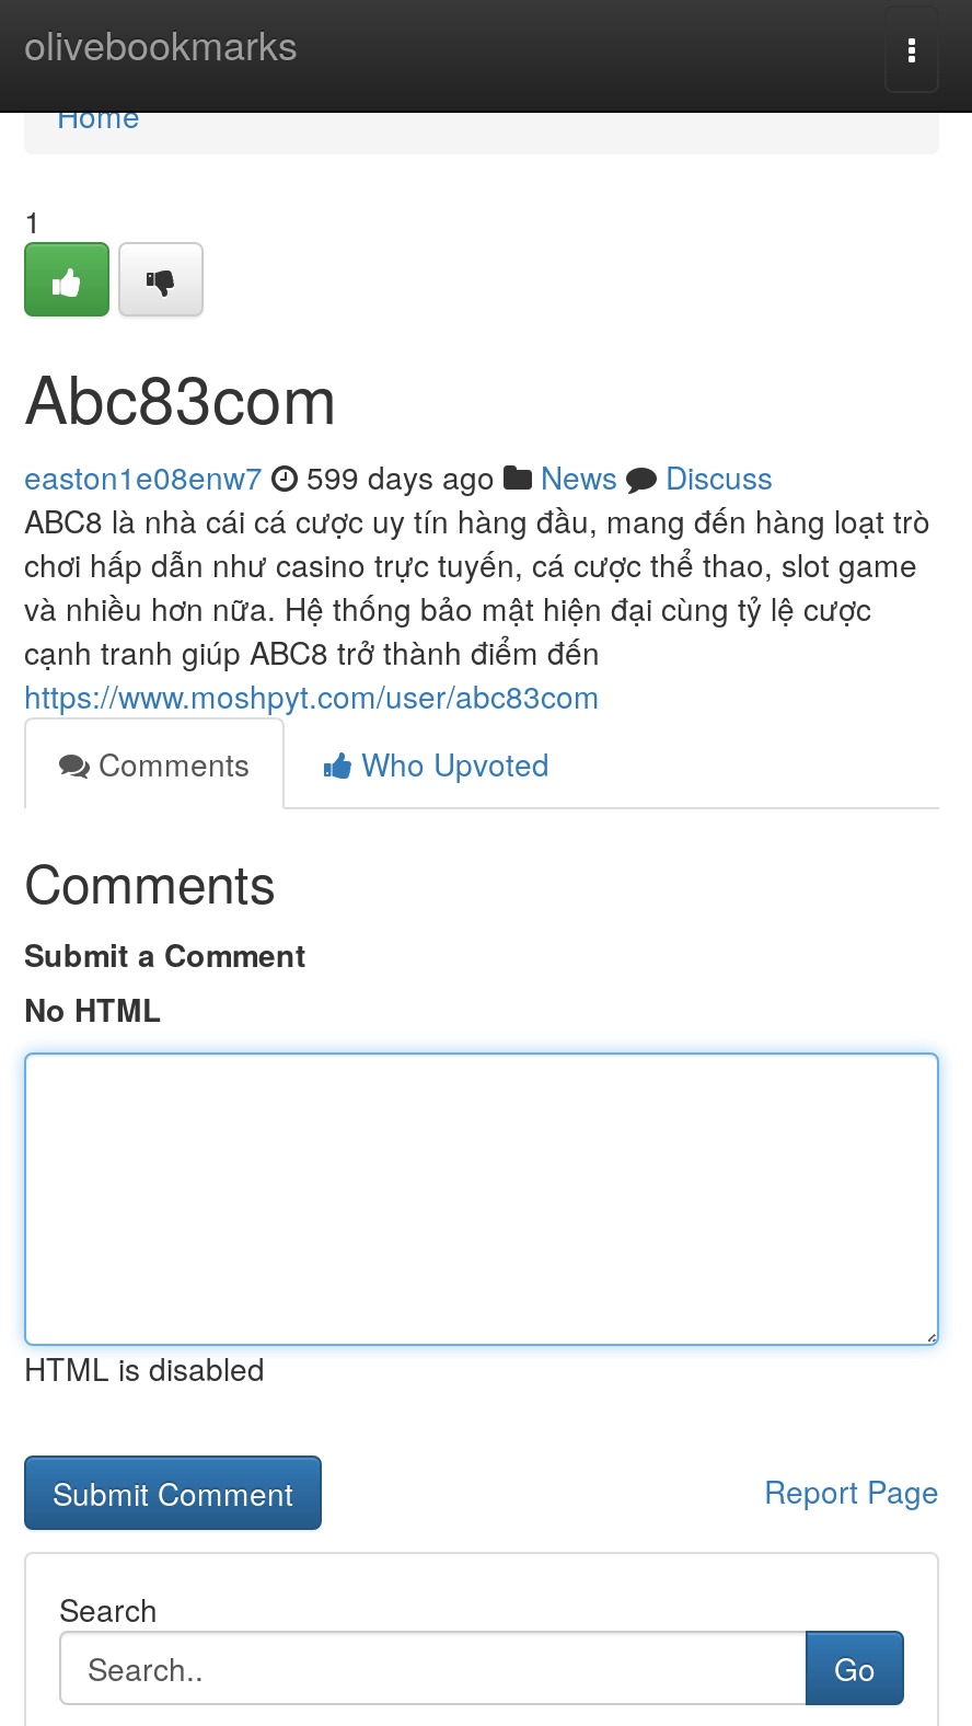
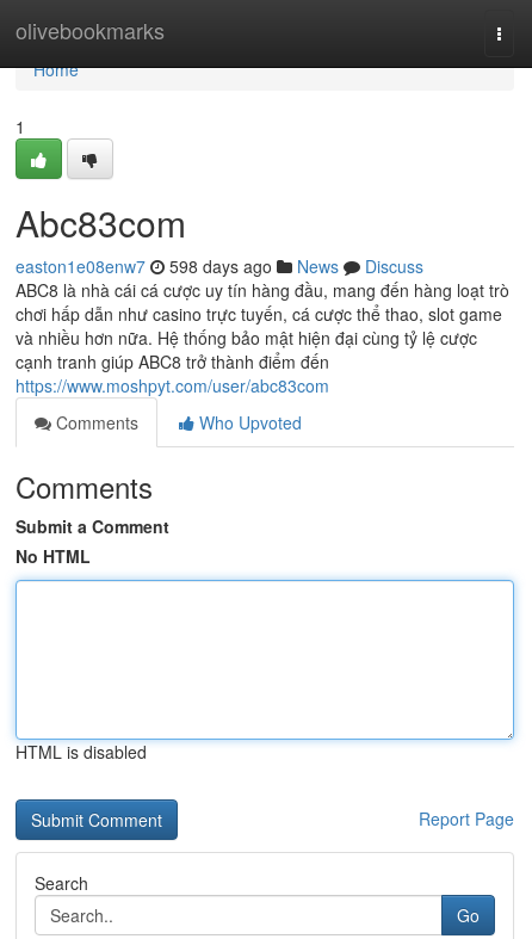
[24,454,773,498] easton1e08enw7 599 days ago News Discuss -> [16,254,423,278] easton1e08enw7 598 days ago News Discuss

